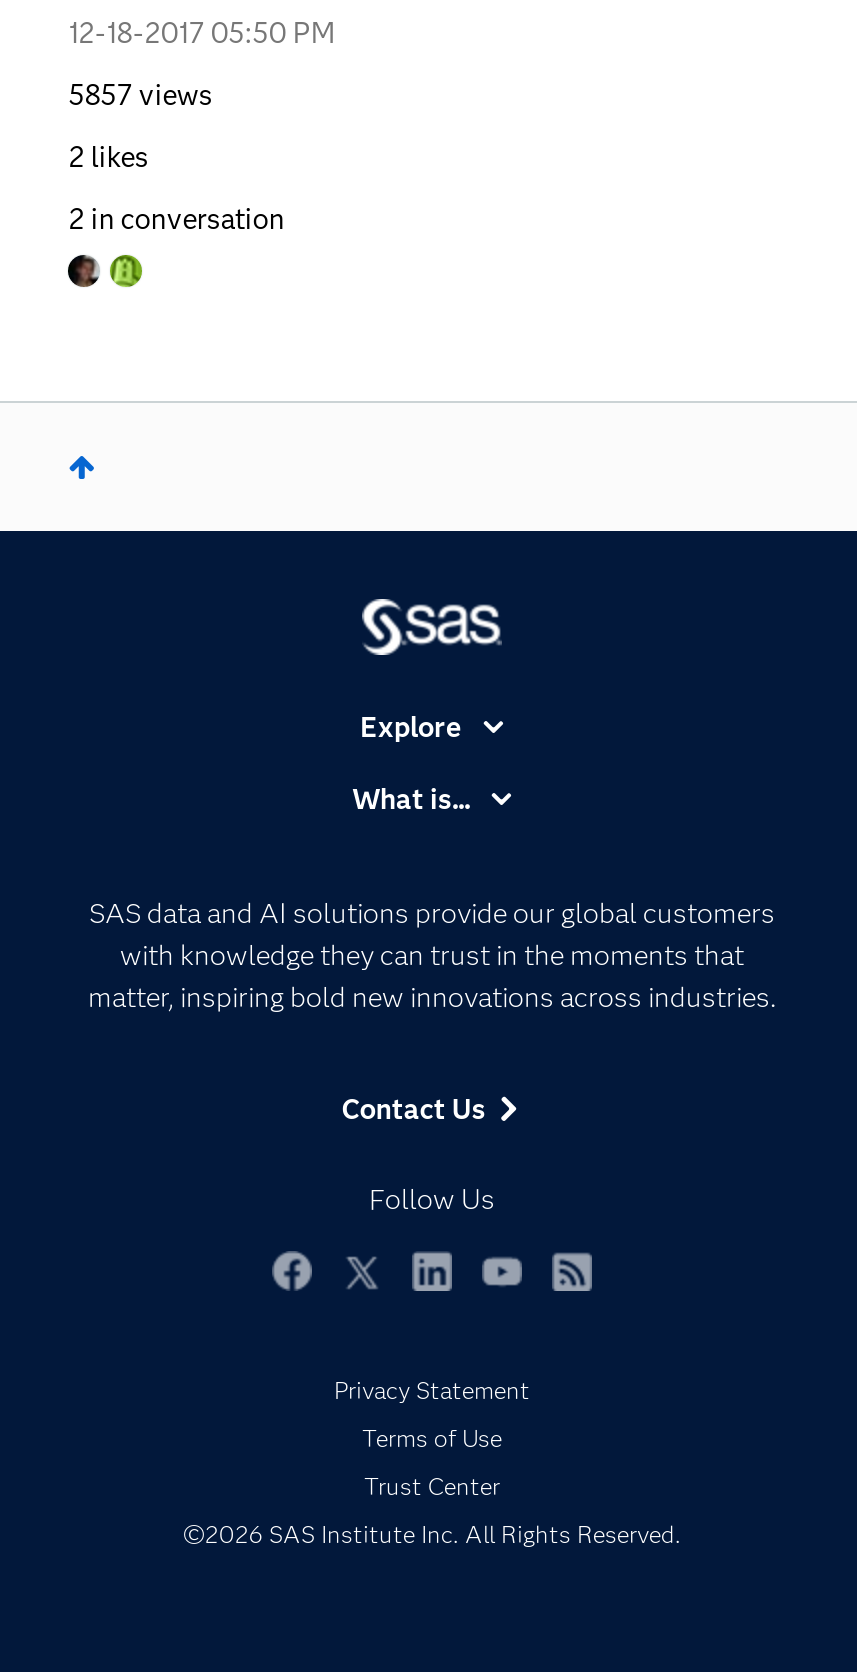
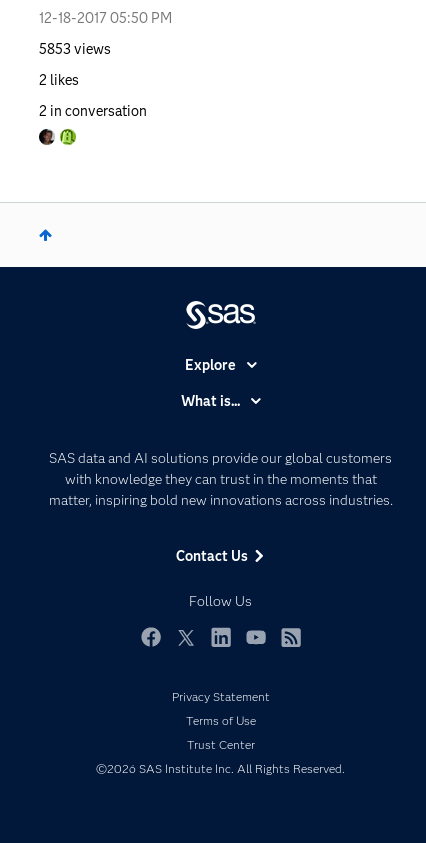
[69,77,213,113] 5857 views -> [39,40,111,58] 5853 views

